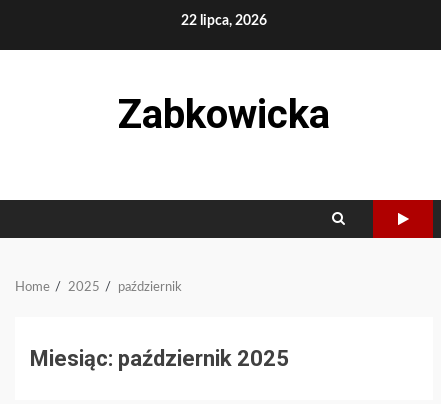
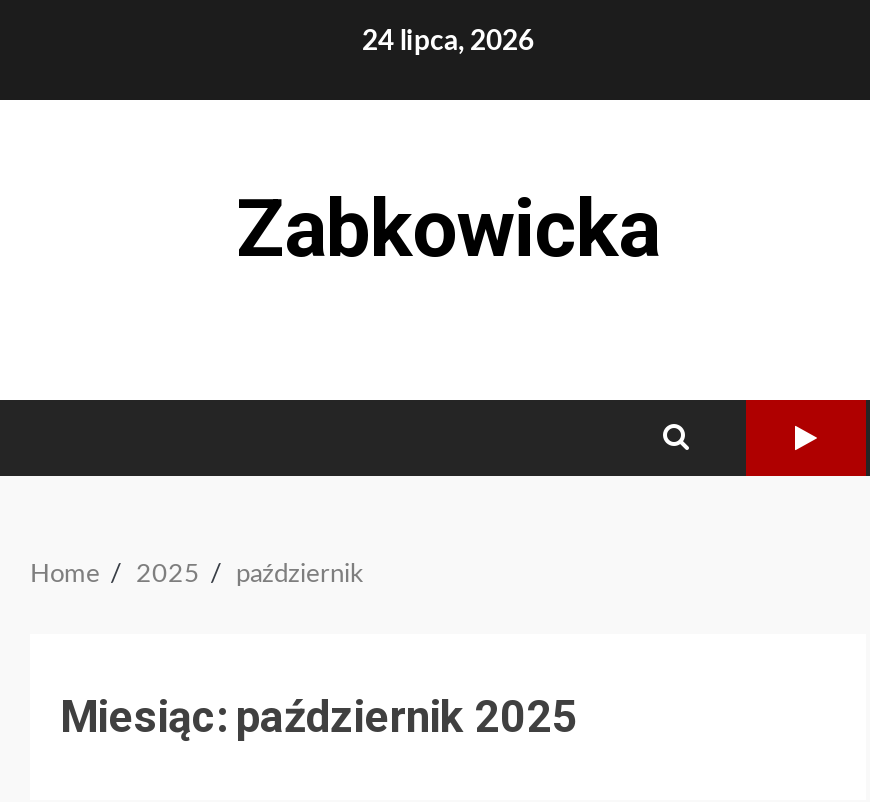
[181,14,267,28] 22 lipca, 2026 -> [362,28,534,56] 24 lipca, 2026

